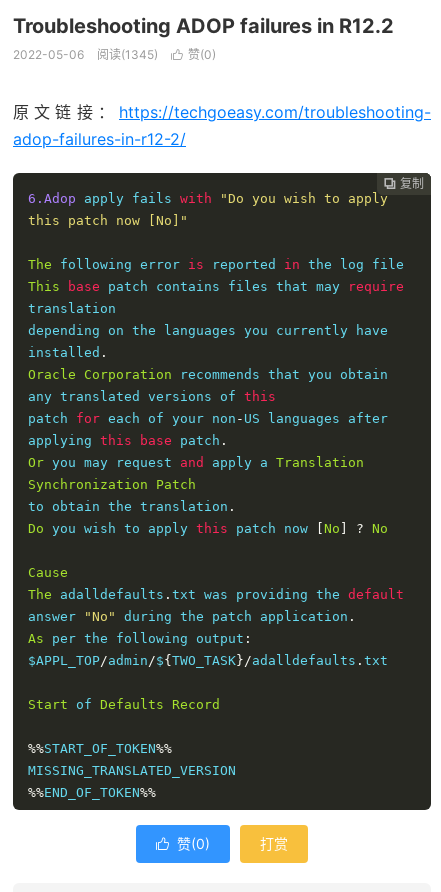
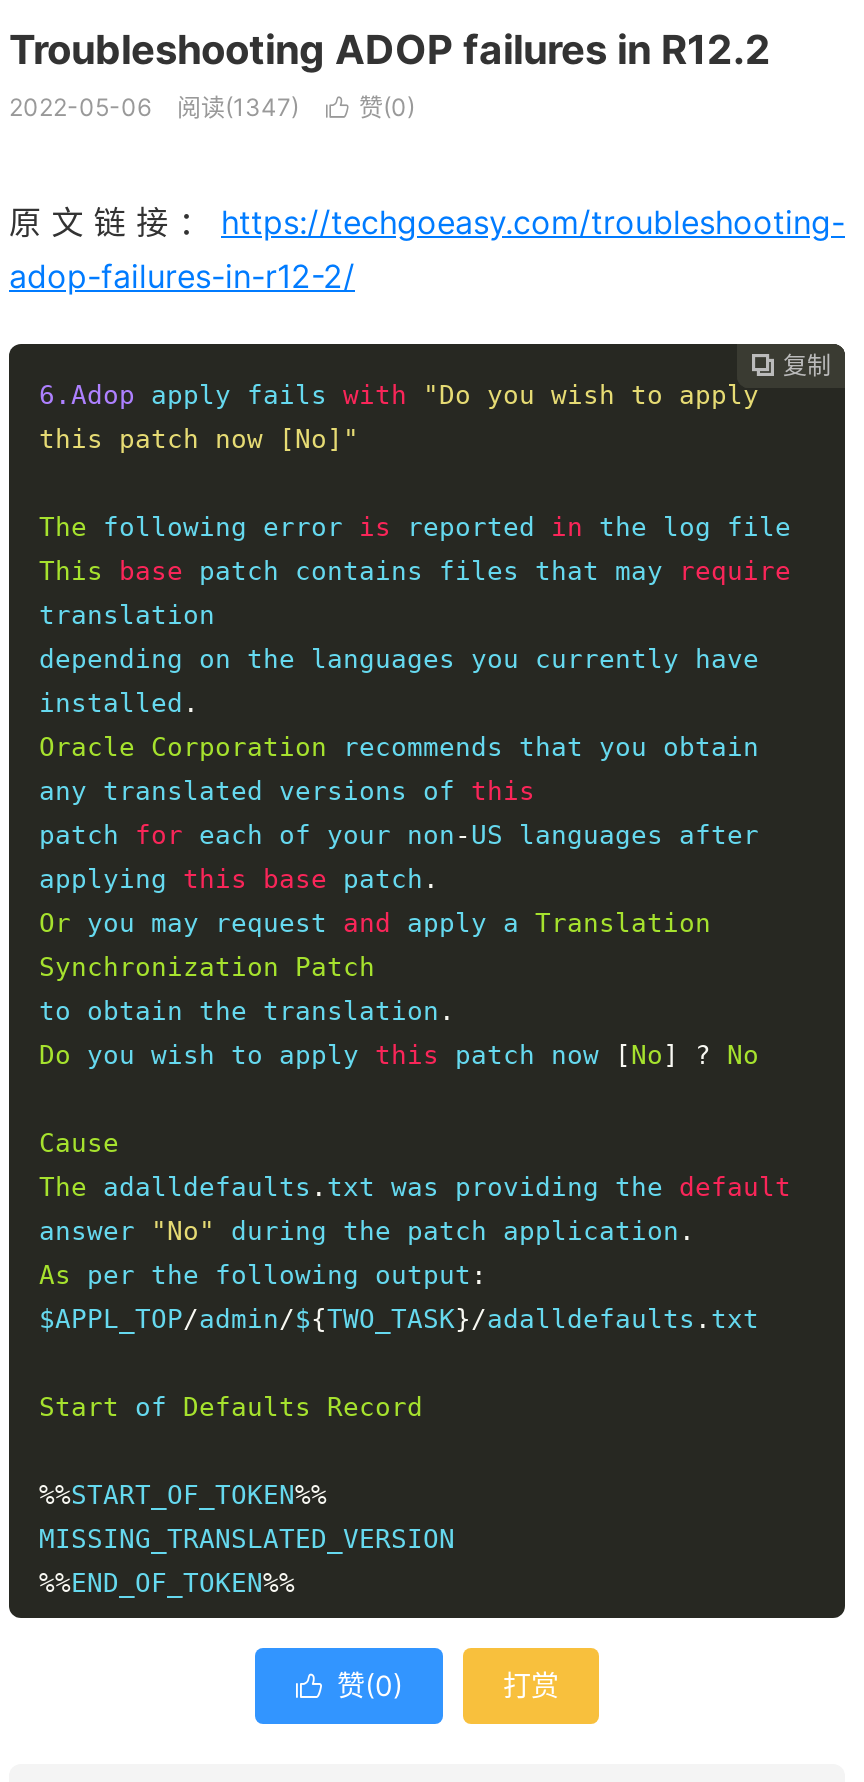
[97,47,158,62] 阅读(1345) -> [177,92,299,122] 阅读(1347)

